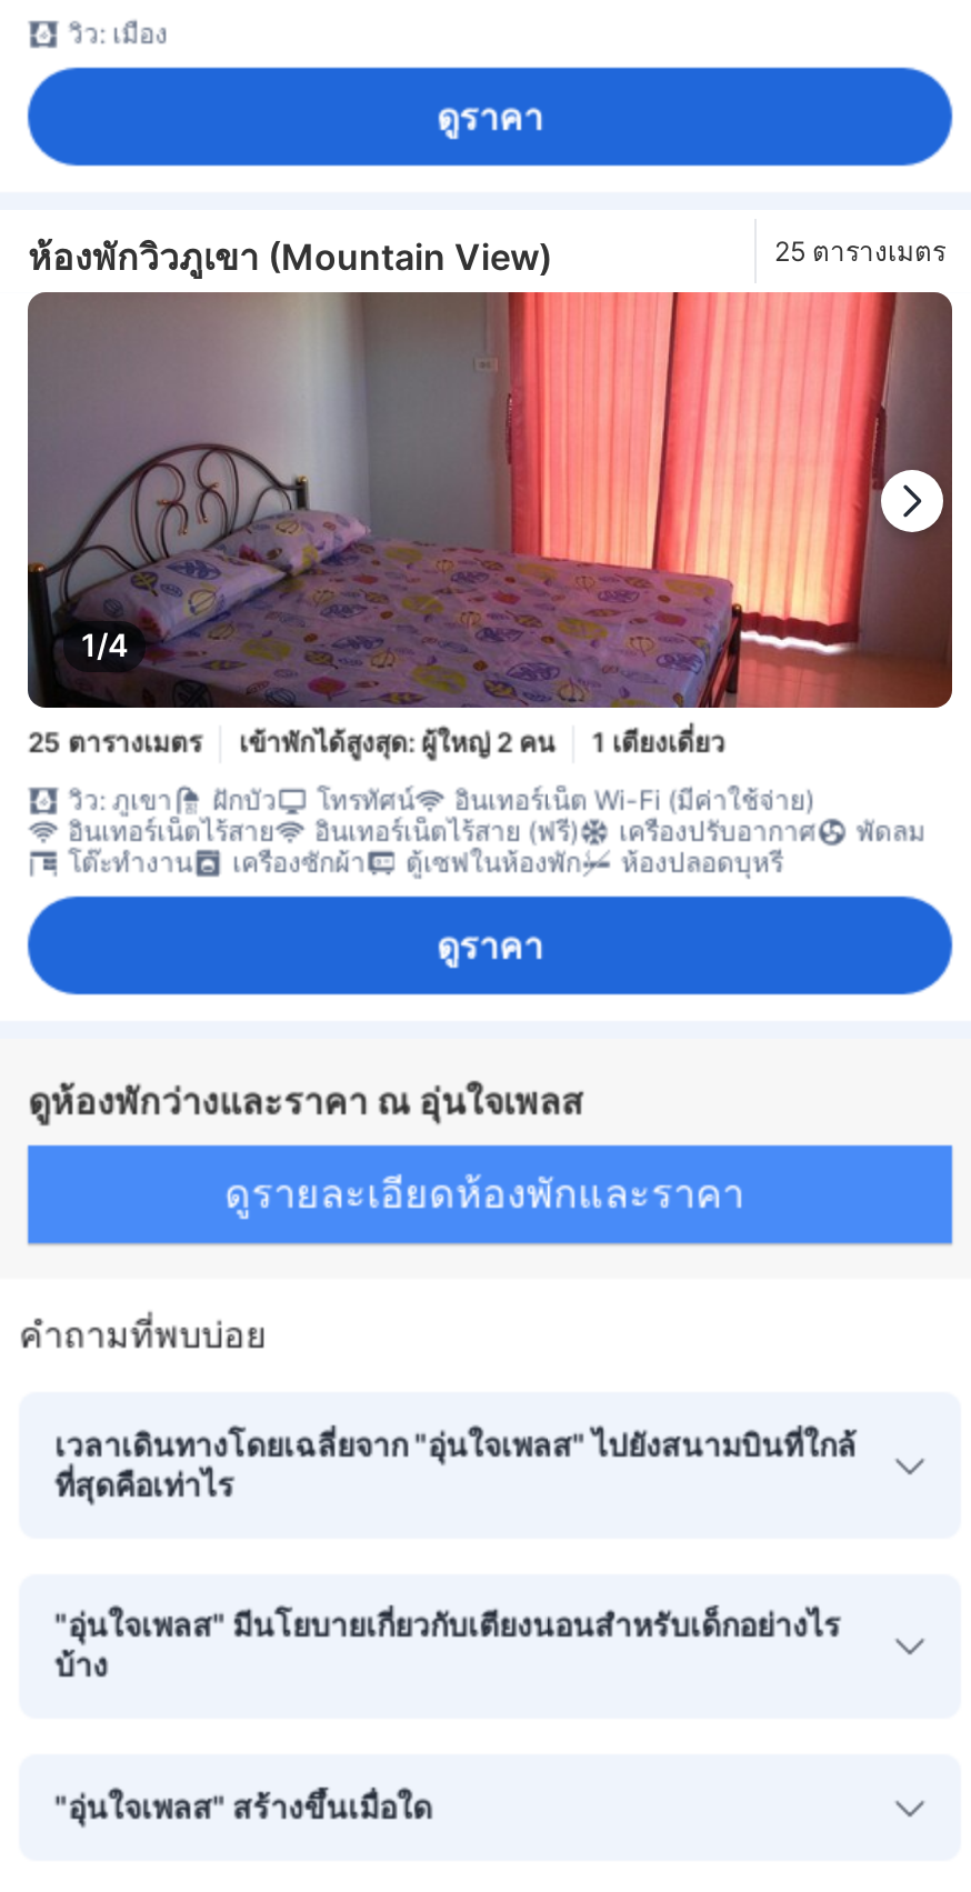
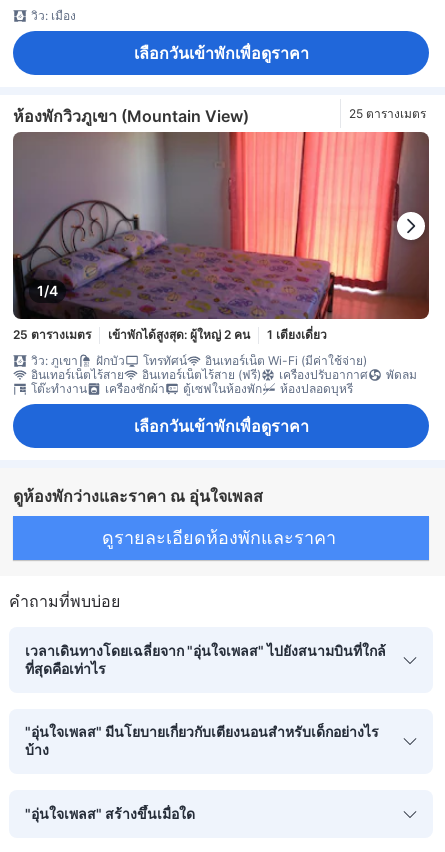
[437,94,543,139] ดูราคา -> [133,43,308,63] เลือกวันเข้าพักเพื่อดูราคา
[437,923,543,968] ดูราคา -> [133,416,308,436] เลือกวันเข้าพักเพื่อดูราคา

